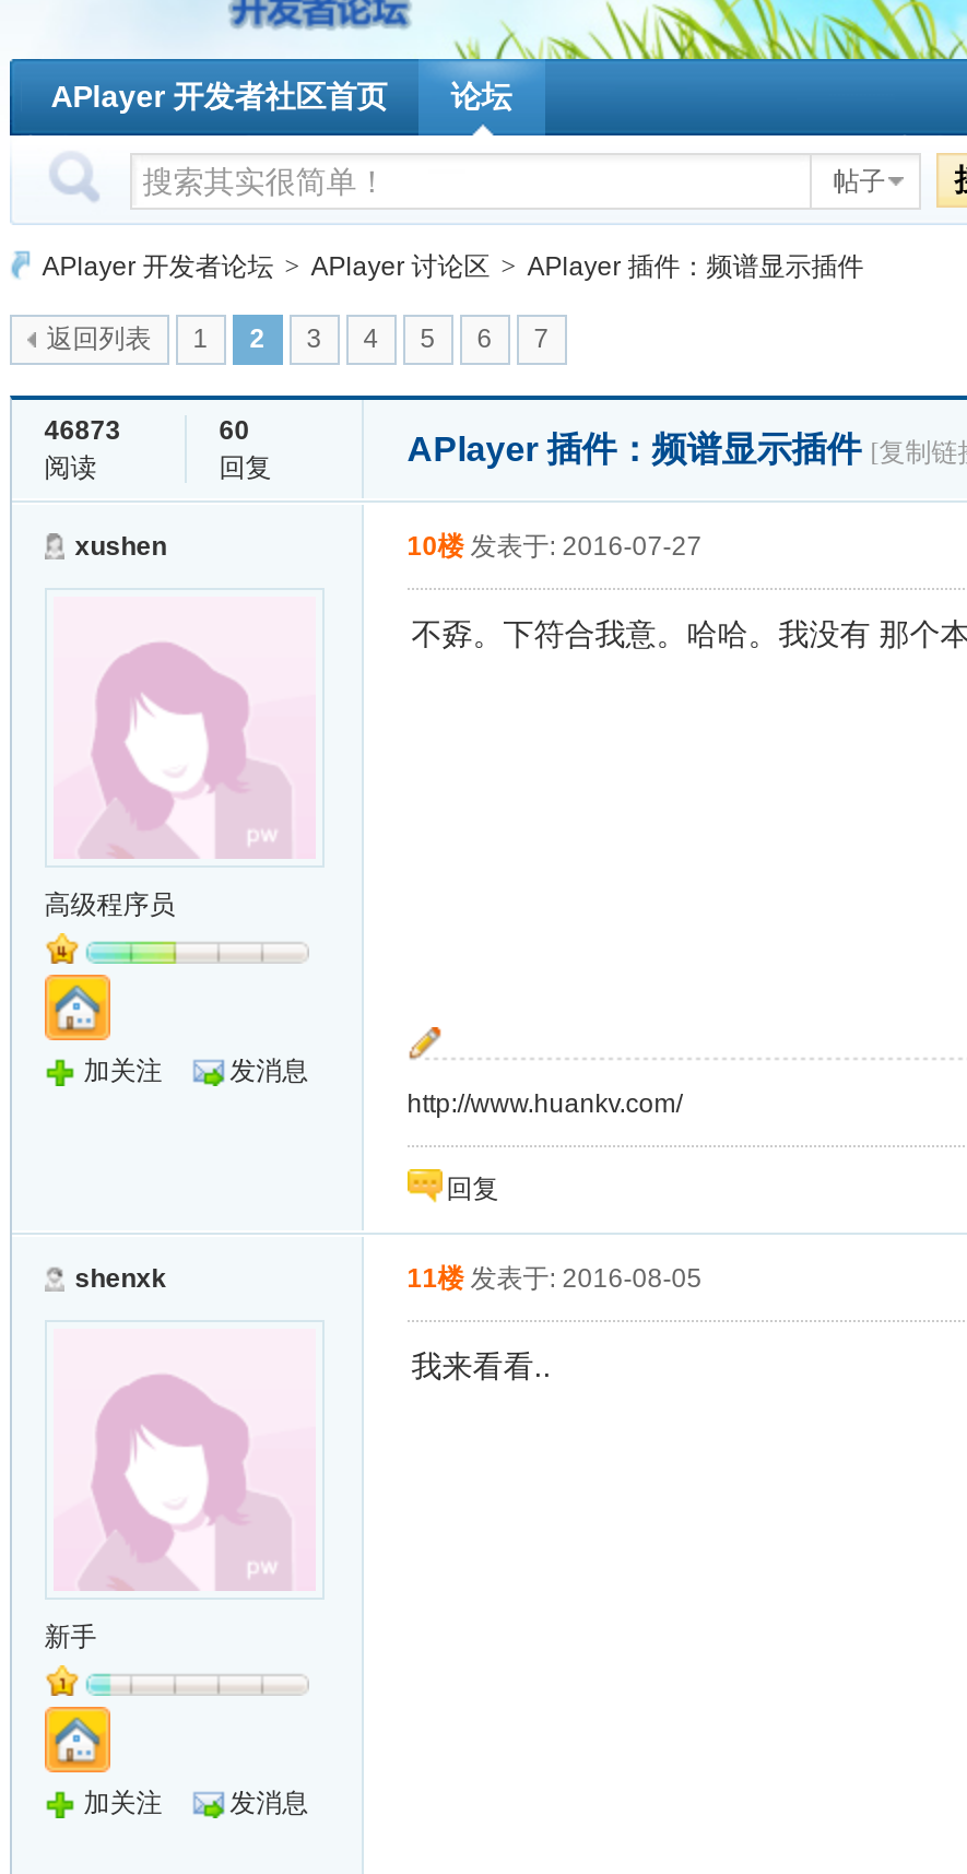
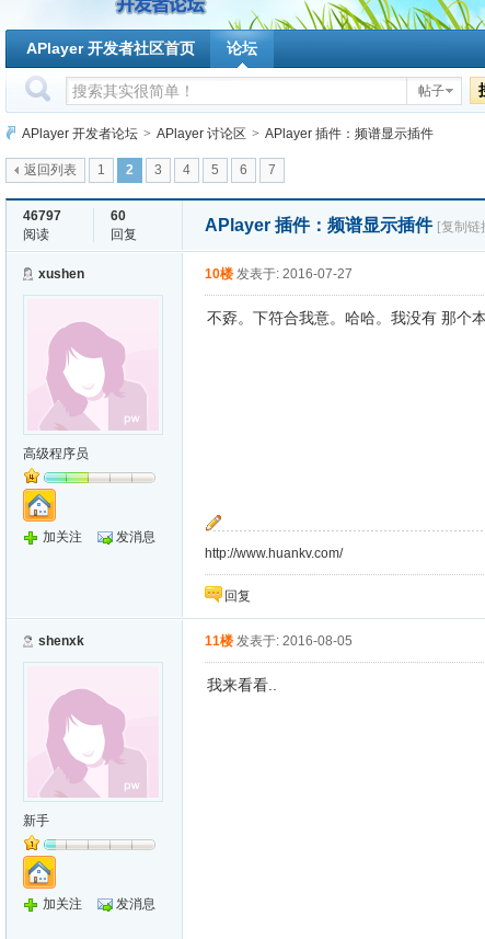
[44,415,121,446] 46873 -> [23,208,61,224] 46797

